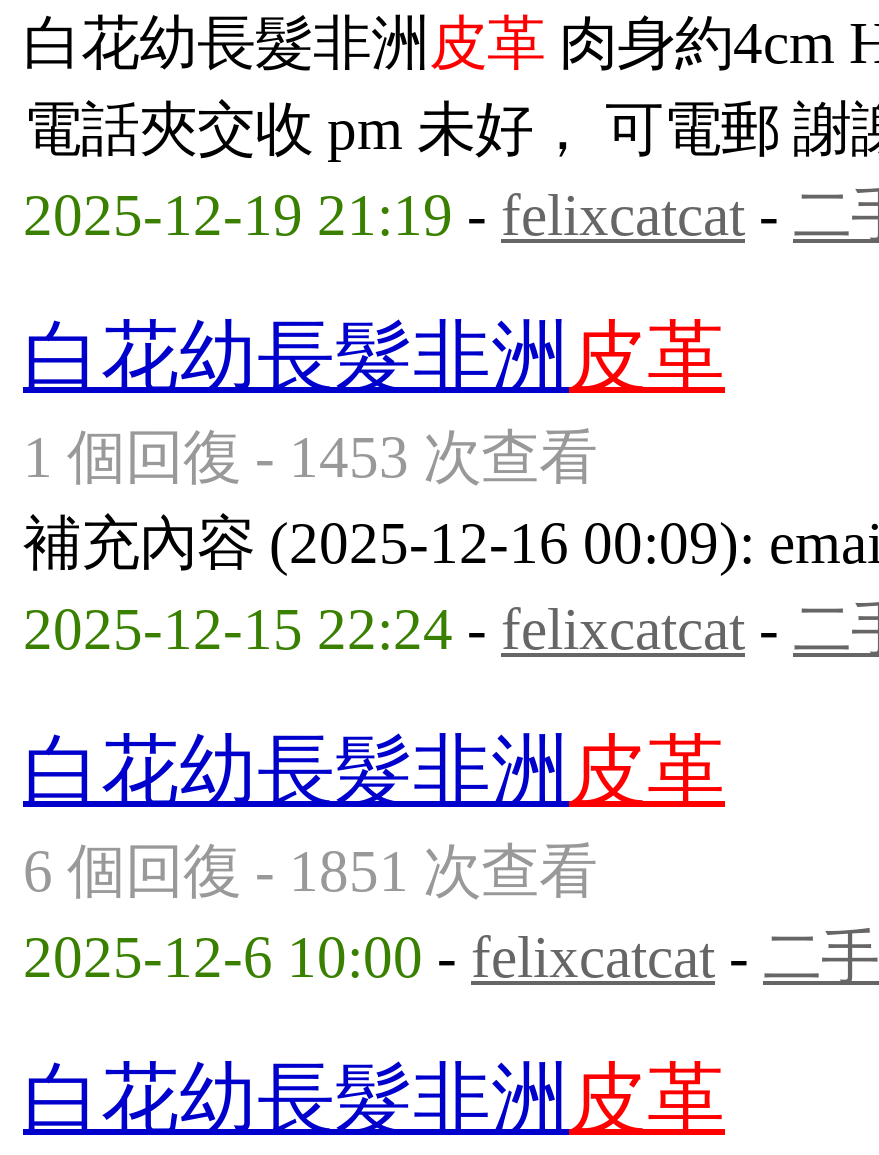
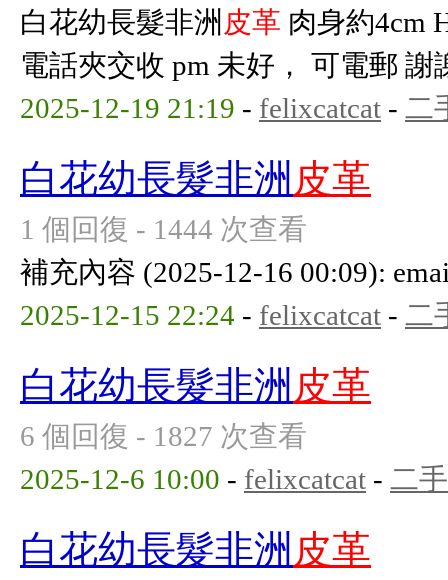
[23,425,597,489] 1 個回復 - 1453 次查看 -> [20,213,307,245] 1 個回復 - 1444 次查看
[23,839,597,903] 6 個回復 - 1851 次查看 -> [20,420,307,452] 6 個回復 - 1827 次查看

